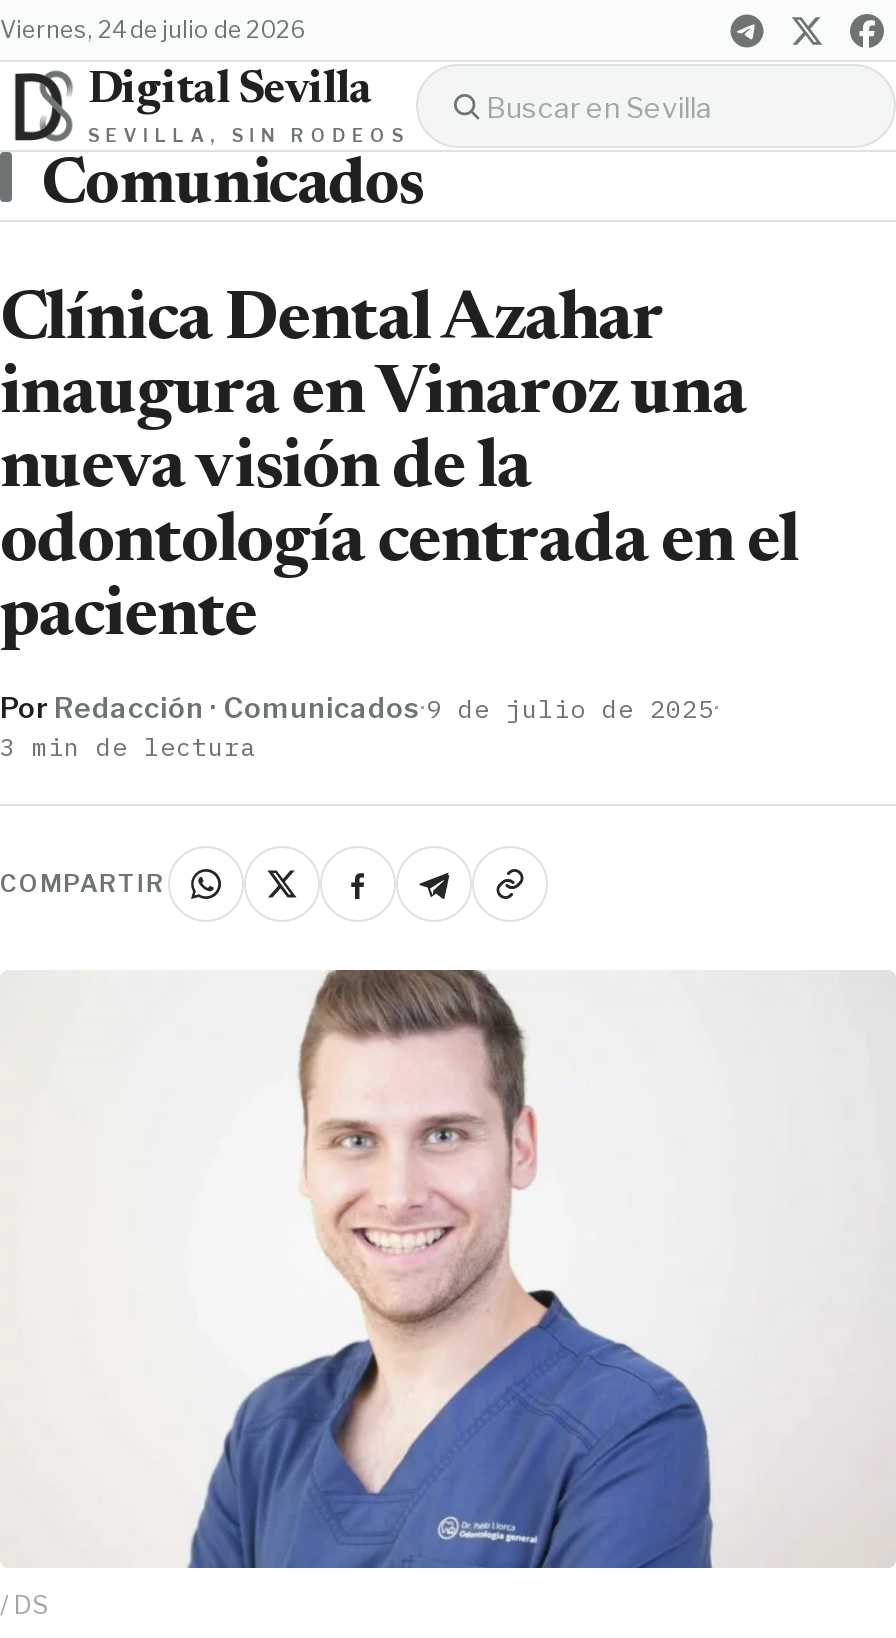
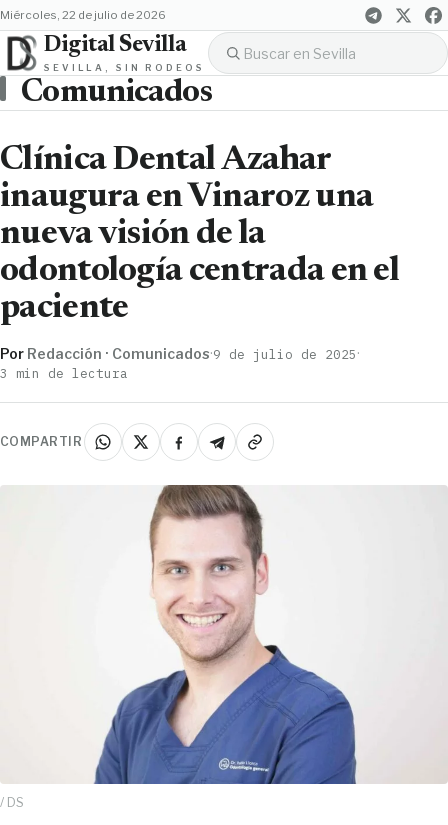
[16,16,306,44] viernes, 24 de julio de 2026 -> [10,8,166,22] miércoles, 22 de julio de 2026

